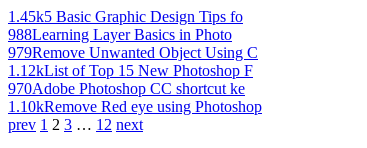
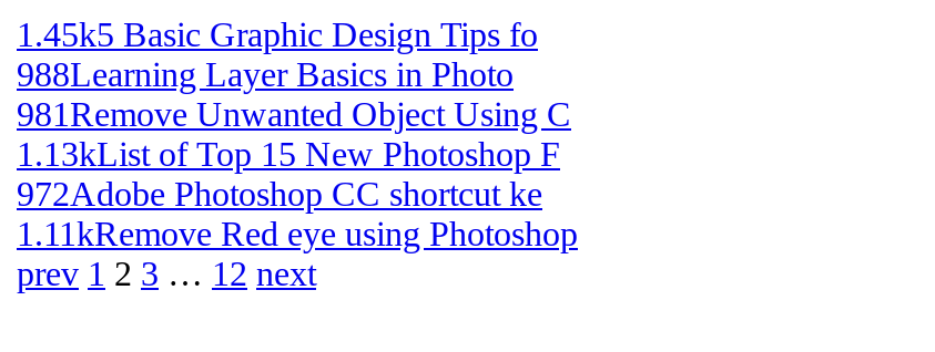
[8,44,258,61] 979 Remove Unwanted Object Using C -> [17,95,571,133] 981 Remove Unwanted Object Using C
[8,62,253,79] 1.12kList of Top 15 New Photoshop F -> [17,135,560,173] 1.13kList of Top 15 New Photoshop F
[8,80,245,97] 970Adobe Photoshop CC shortcut ke -> [17,175,542,213] 972Adobe Photoshop CC shortcut ke
[8,98,262,115] 1.10kRemove Red eye using Photoshop -> [17,215,578,252] 1.11kRemove Red eye using Photoshop

